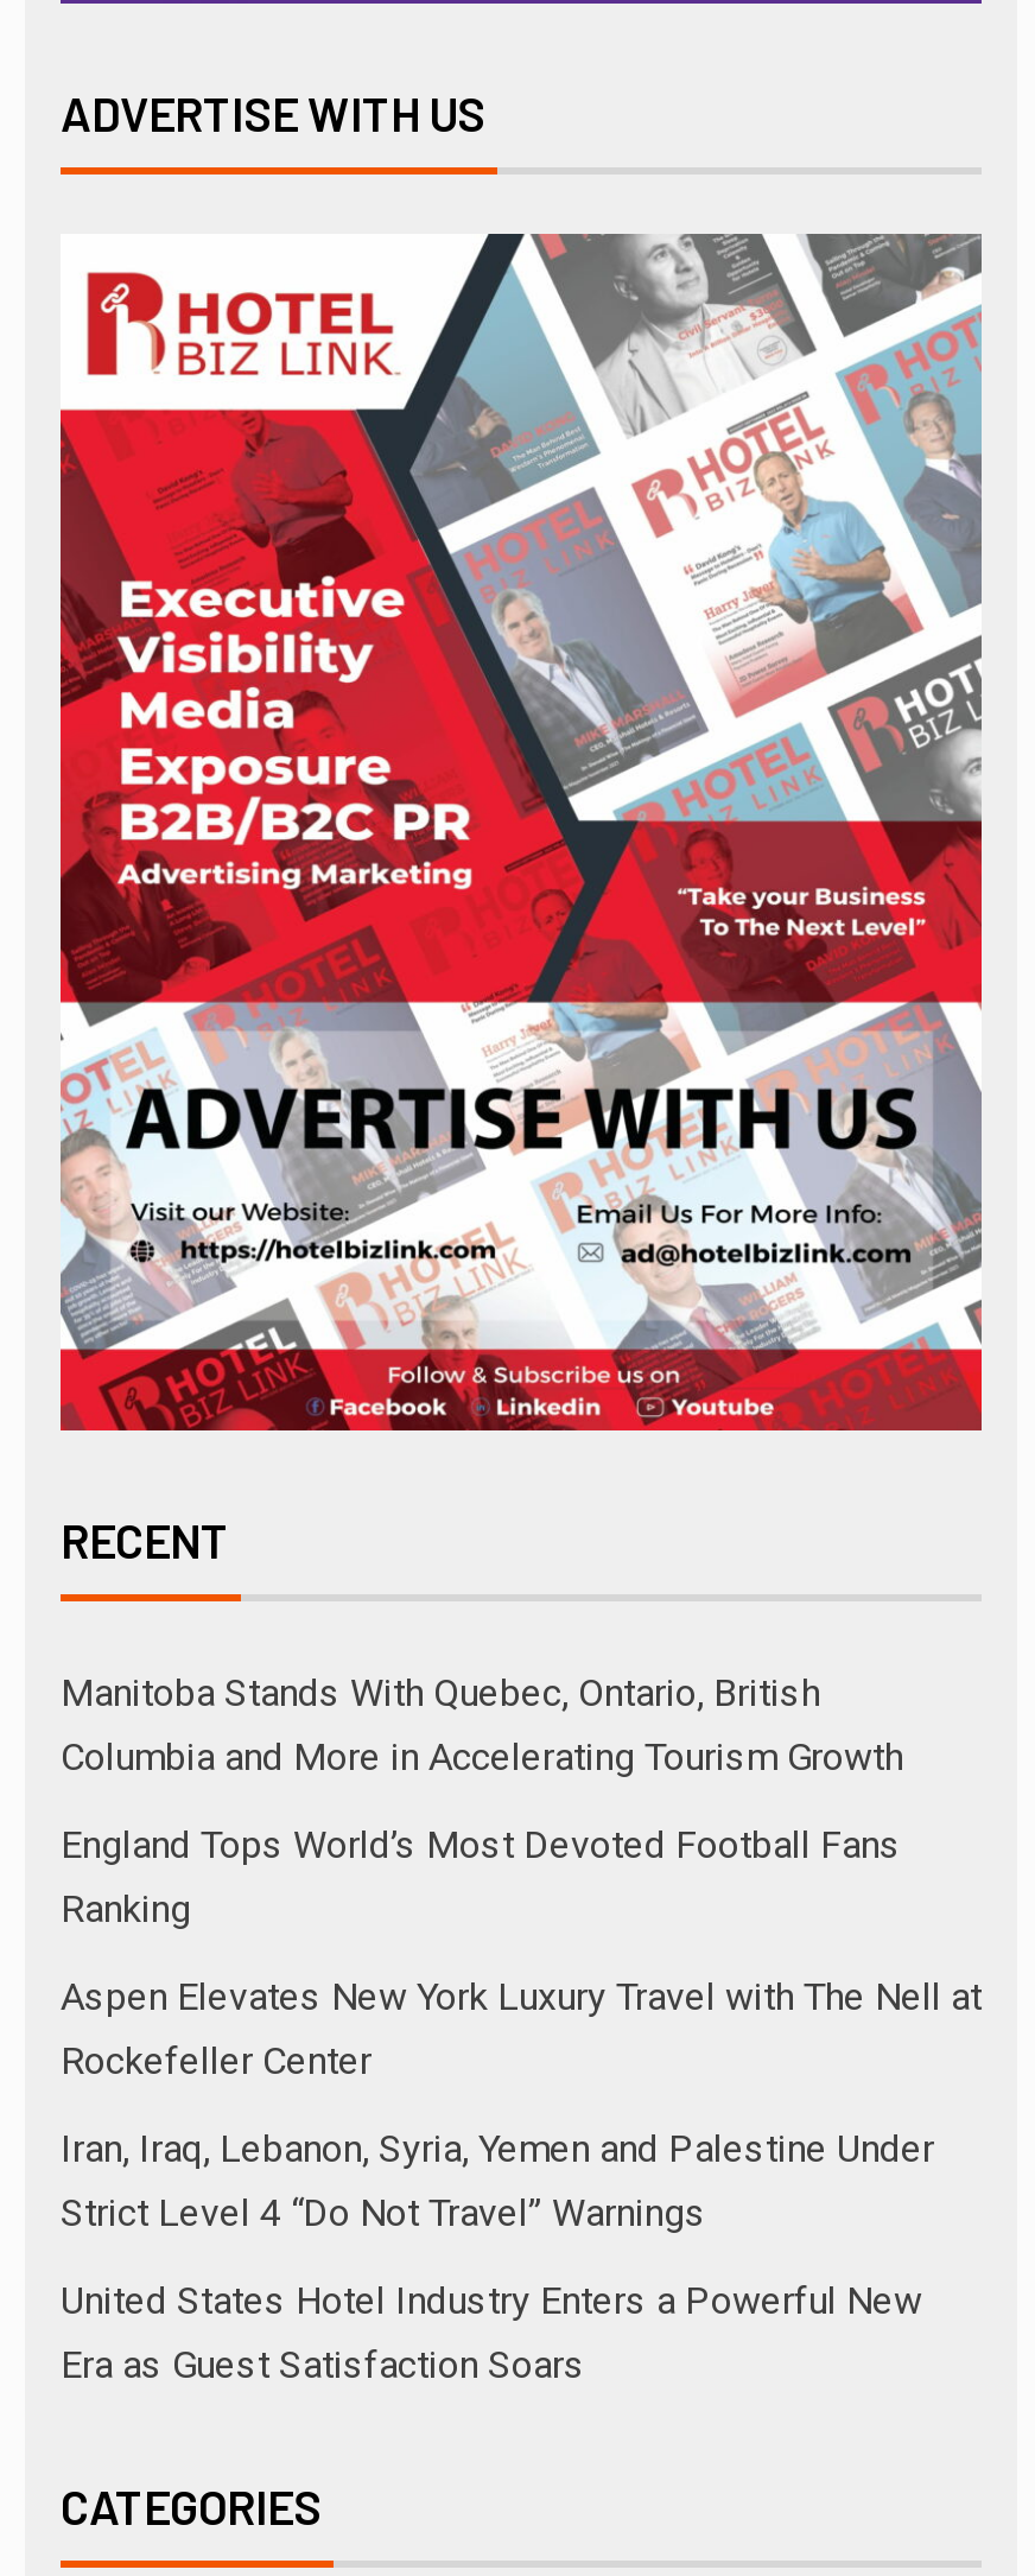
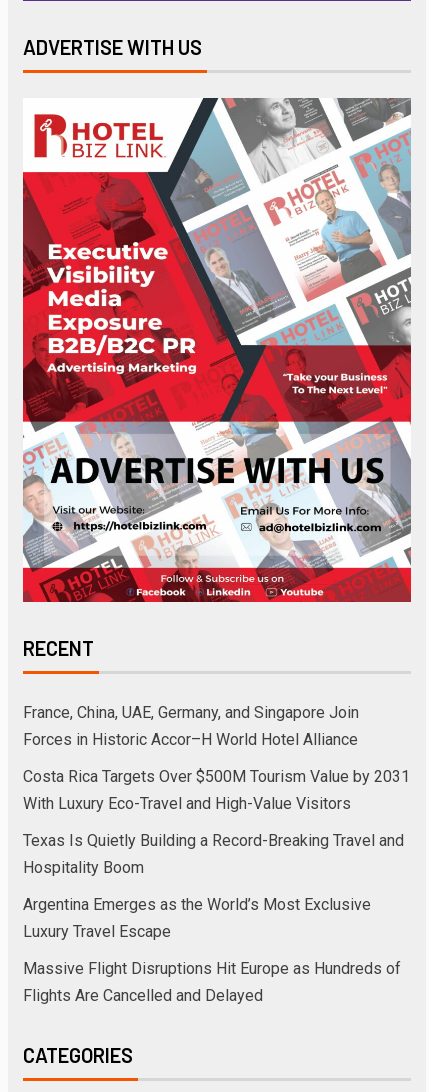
[61,1670,903,1779] Manitoba Stands With Quebec, Ontario, British | Columbia and More in Accelerating Tourism Growth -> [23,703,359,749] France, China, UAE, Germany, and Singapore Join | Forces in Historic Accor–H World Hotel Alliance
[61,1822,901,1931] England Tops World’s Most Devoted Football Fans | Ranking -> [23,767,410,813] Costa Rica Targets Over $500M Tourism Value by 2031 | With Luxury Eco-Travel and High-Value Visitors
[61,1974,982,2083] Aspen Elevates New York Luxury Travel with The Nell at | Rockefeller Center -> [23,831,404,877] Texas Is Quietly Building a Record-Breaking Travel and | Hospitality Boom
[61,2126,934,2235] Iran, Iraq, Lebanon, Syria, Yemen and Palestine Under | Strict Level 4 “Do Not Travel” Warnings -> [23,895,371,941] Argentina Emerges as the World’s Most Exclusive | Luxury Travel Escape
[61,2278,922,2387] United States Hotel Industry Enters a Powerful New | Era as Guest Satisfaction Soars -> [23,959,401,1005] Massive Flight Disruptions Hit Europe as Hundreds of | Flights Are Cancelled and Delayed

